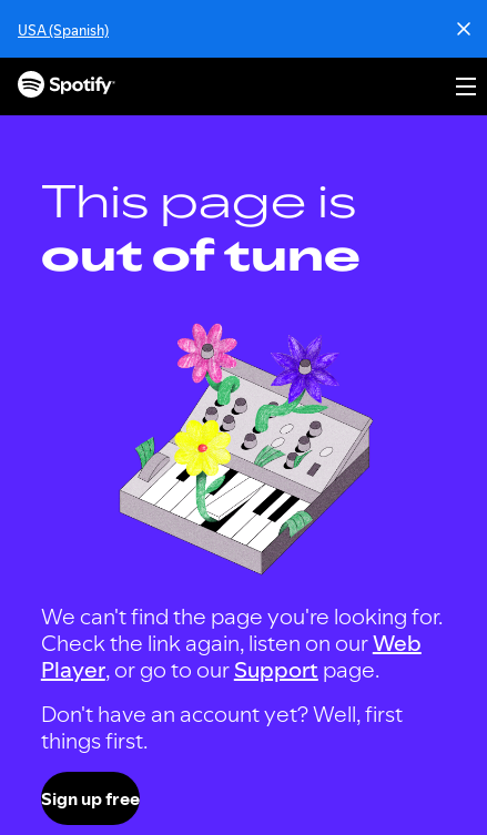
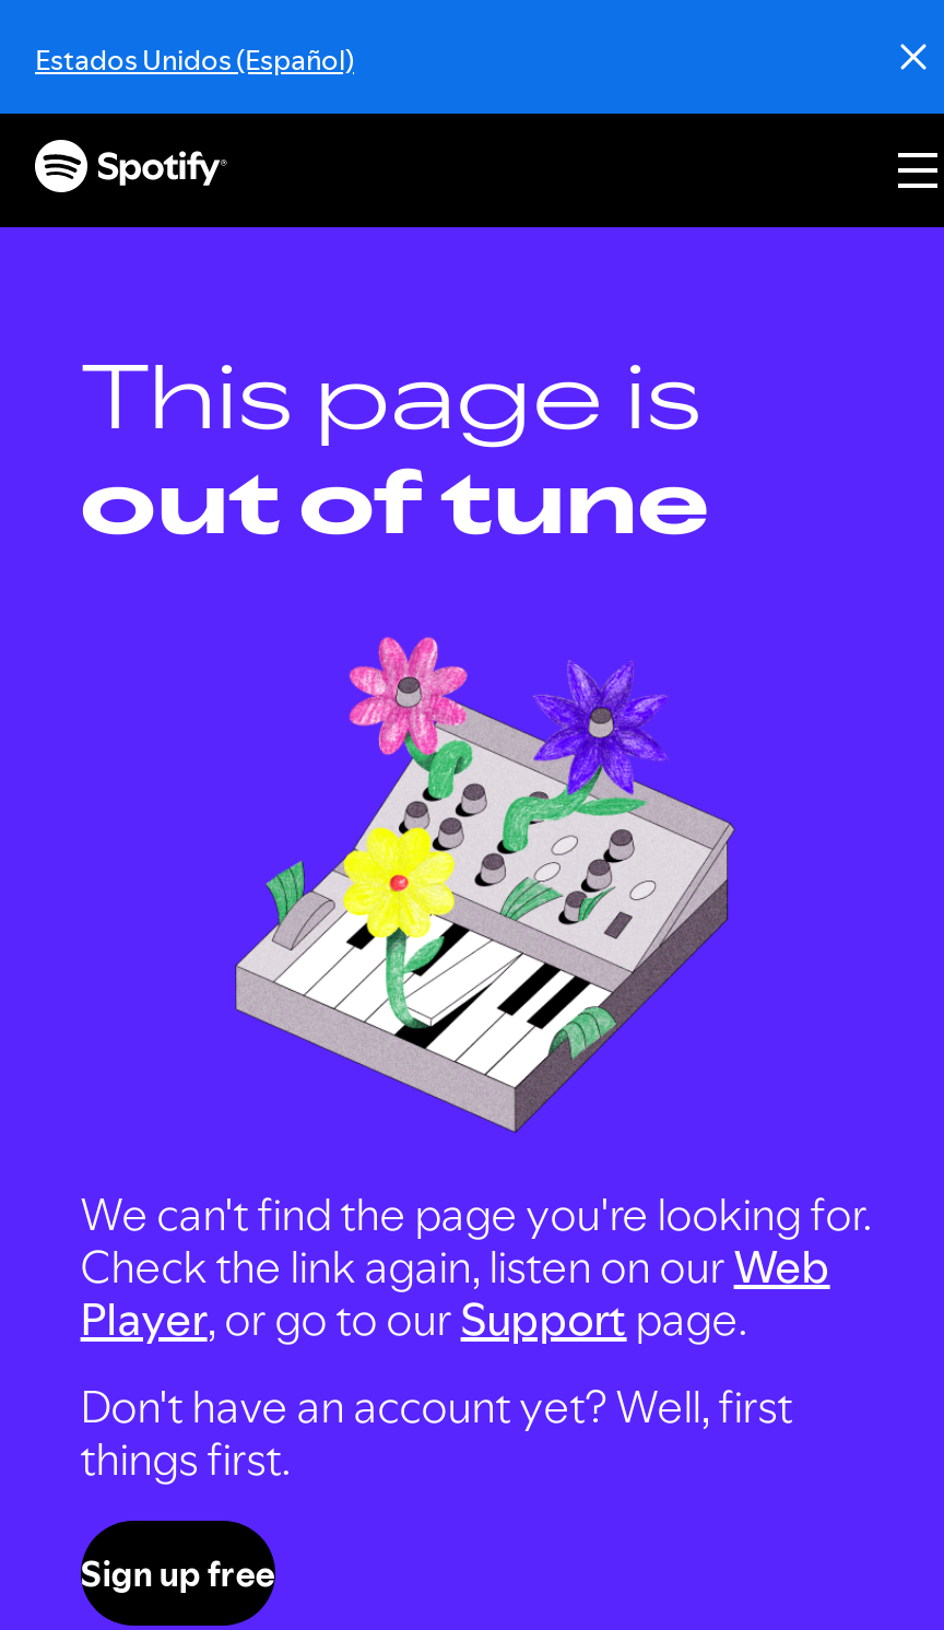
[18,20,109,40] USA (Spanish) -> [35,39,354,79] Estados Unidos (Español)

